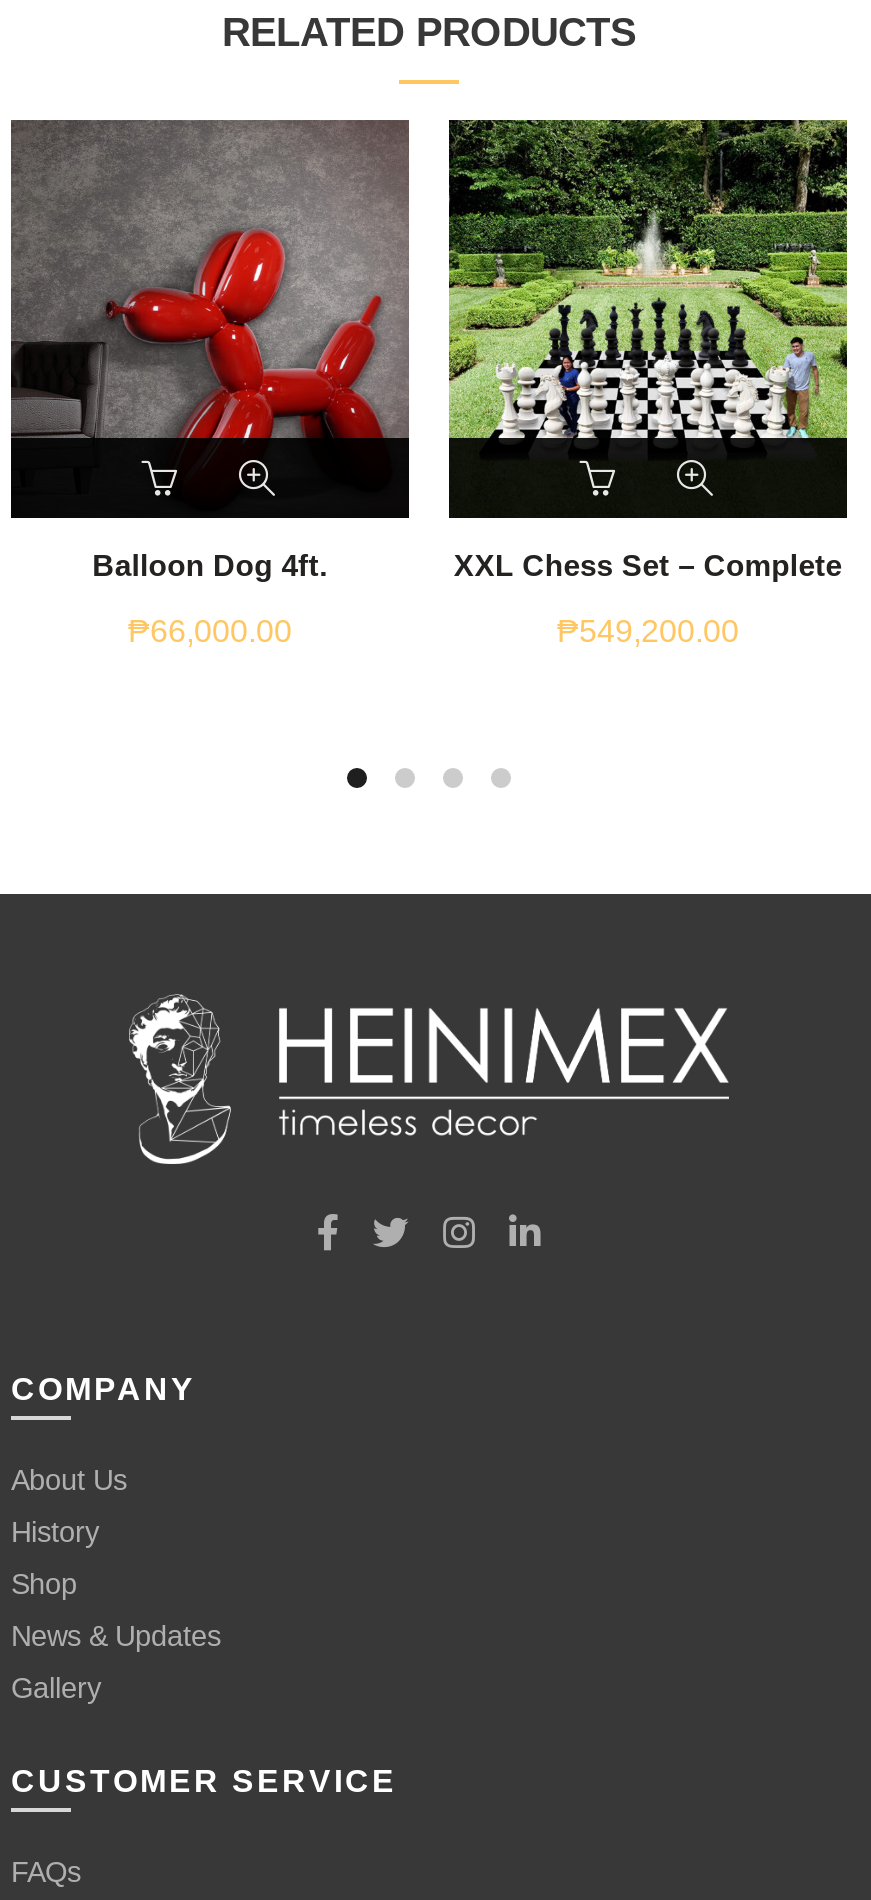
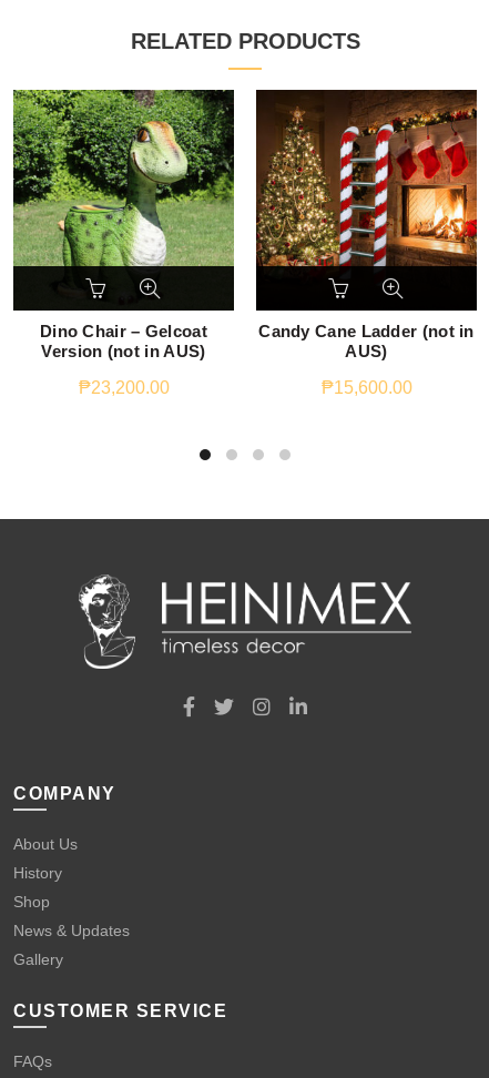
[9,118,411,440] [image] -> [12,89,235,267] [image]
[447,118,849,442] [image] -> [255,89,478,267] [image]
[92,548,328,582] Balloon Dog 4ft. -> [40,322,207,360] Dino Chair – Gelcoat | Version (not in AUS)
[454,548,842,582] XXL Chess Set – Complete -> [259,322,474,360] Candy Cane Ladder (not in | AUS)
[128,614,292,648] ₱66,000.00 -> [78,378,169,397] ₱23,200.00
[557,614,739,648] ₱549,200.00 -> [321,378,412,397] ₱15,600.00

